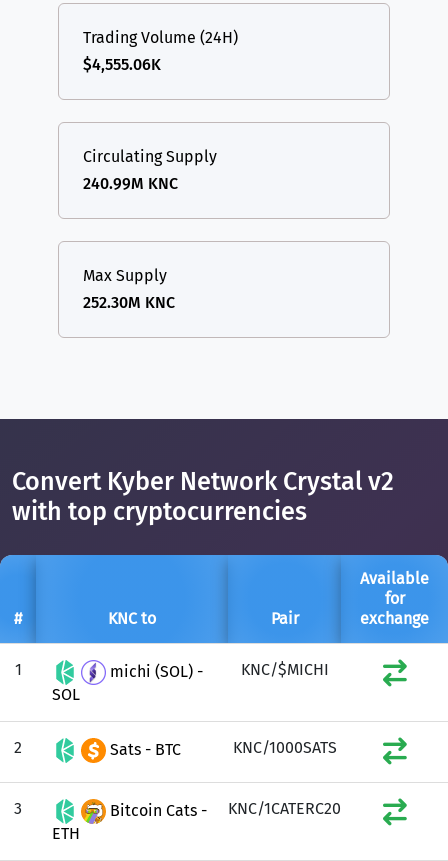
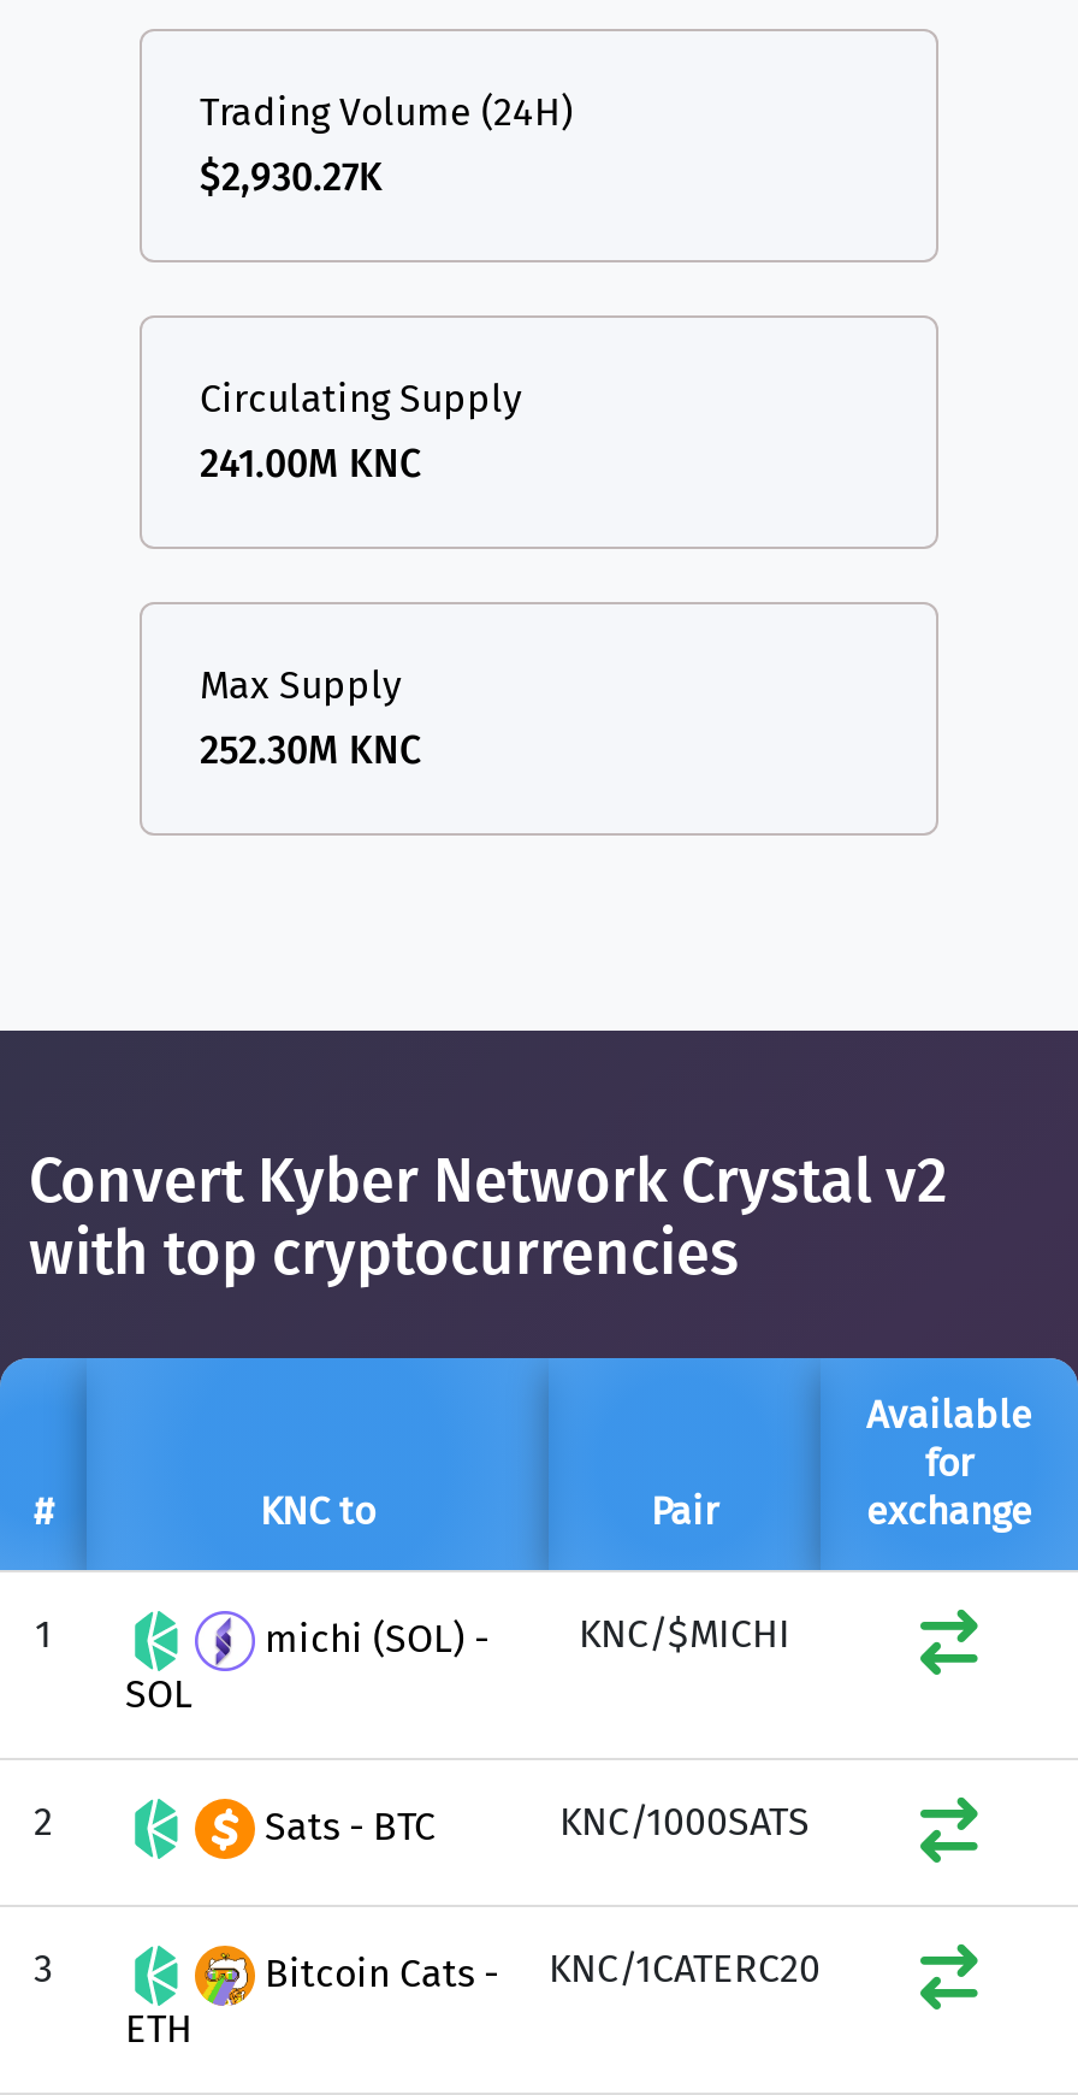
[83,55,161,74] $4,555.06K -> [200,154,383,199] $2,930.27K
[83,174,178,193] 240.99M KNC -> [200,440,421,486] 241.00M KNC

